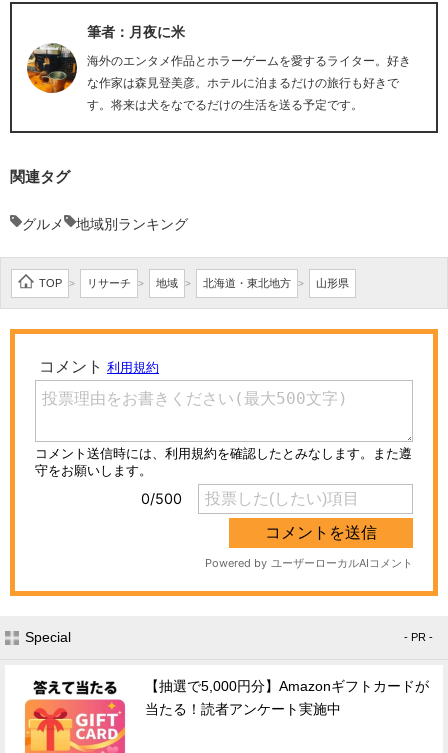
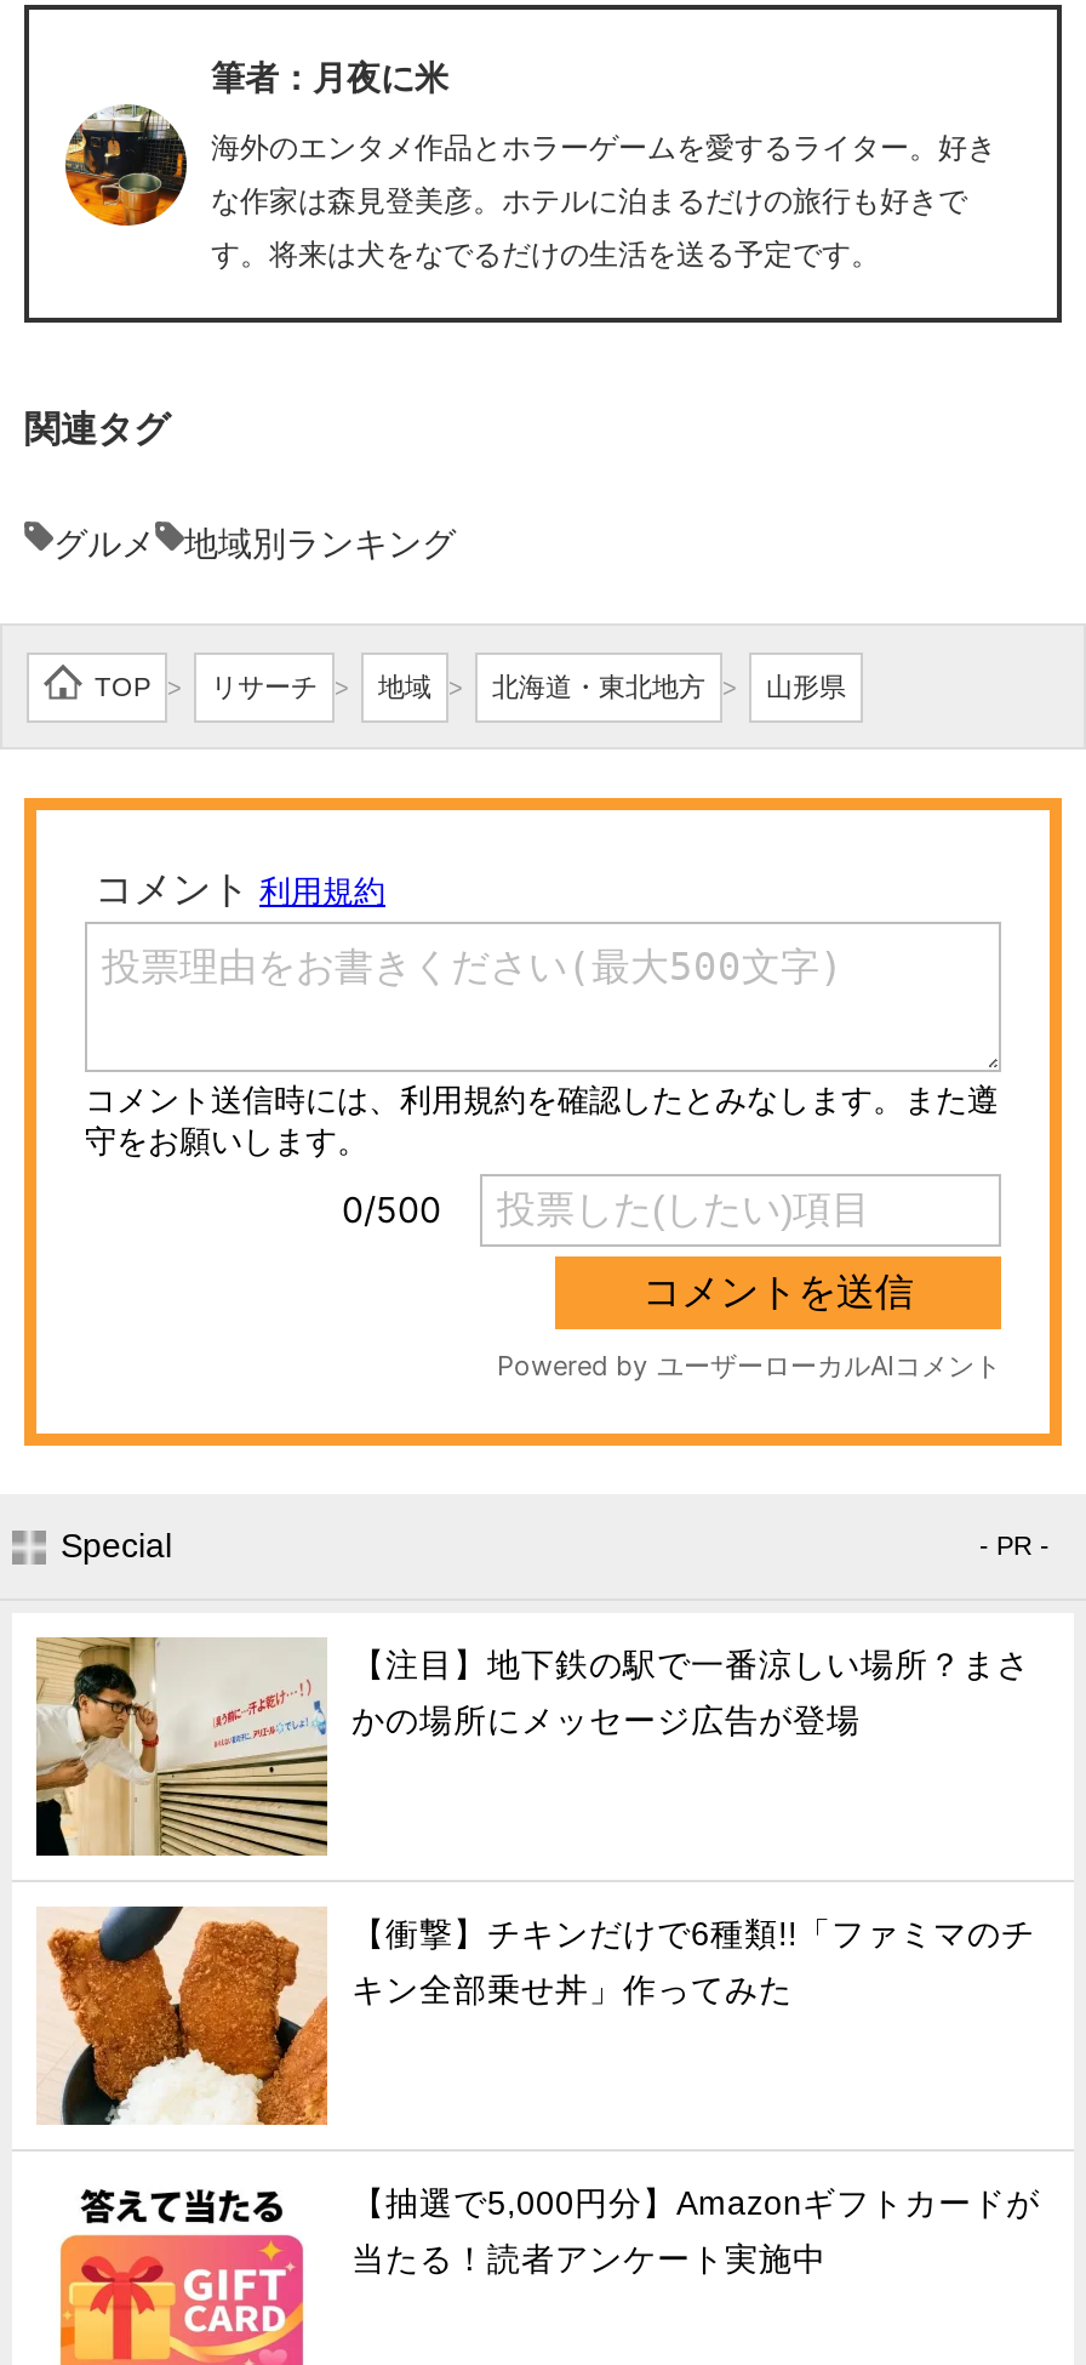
none -> [34,1635,1030,1858] [image] | 【注目】地下鉄の駅で一番涼しい場所？まさ | かの場所にメッセージ広告が登場
none -> [36,1904,1035,2127] [image] | 【衝撃】チキンだけで6種類!!「ファミマのチ | キン全部乗せ丼」作ってみた

